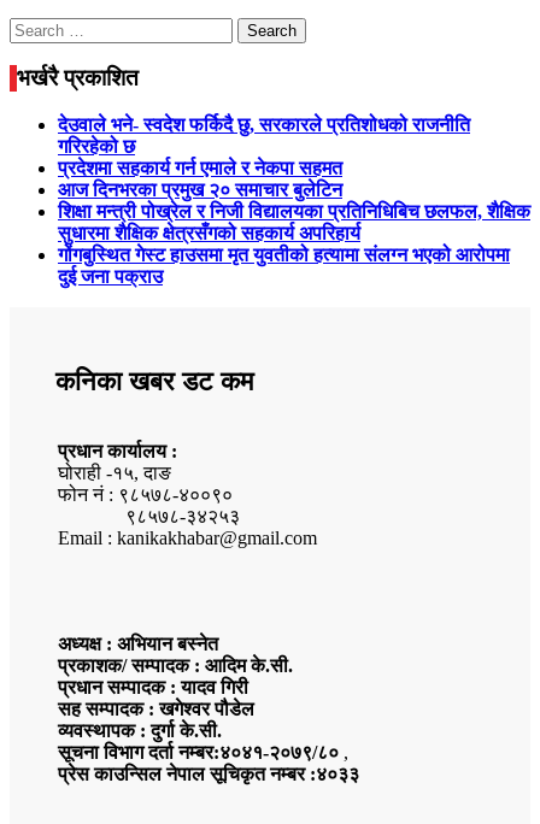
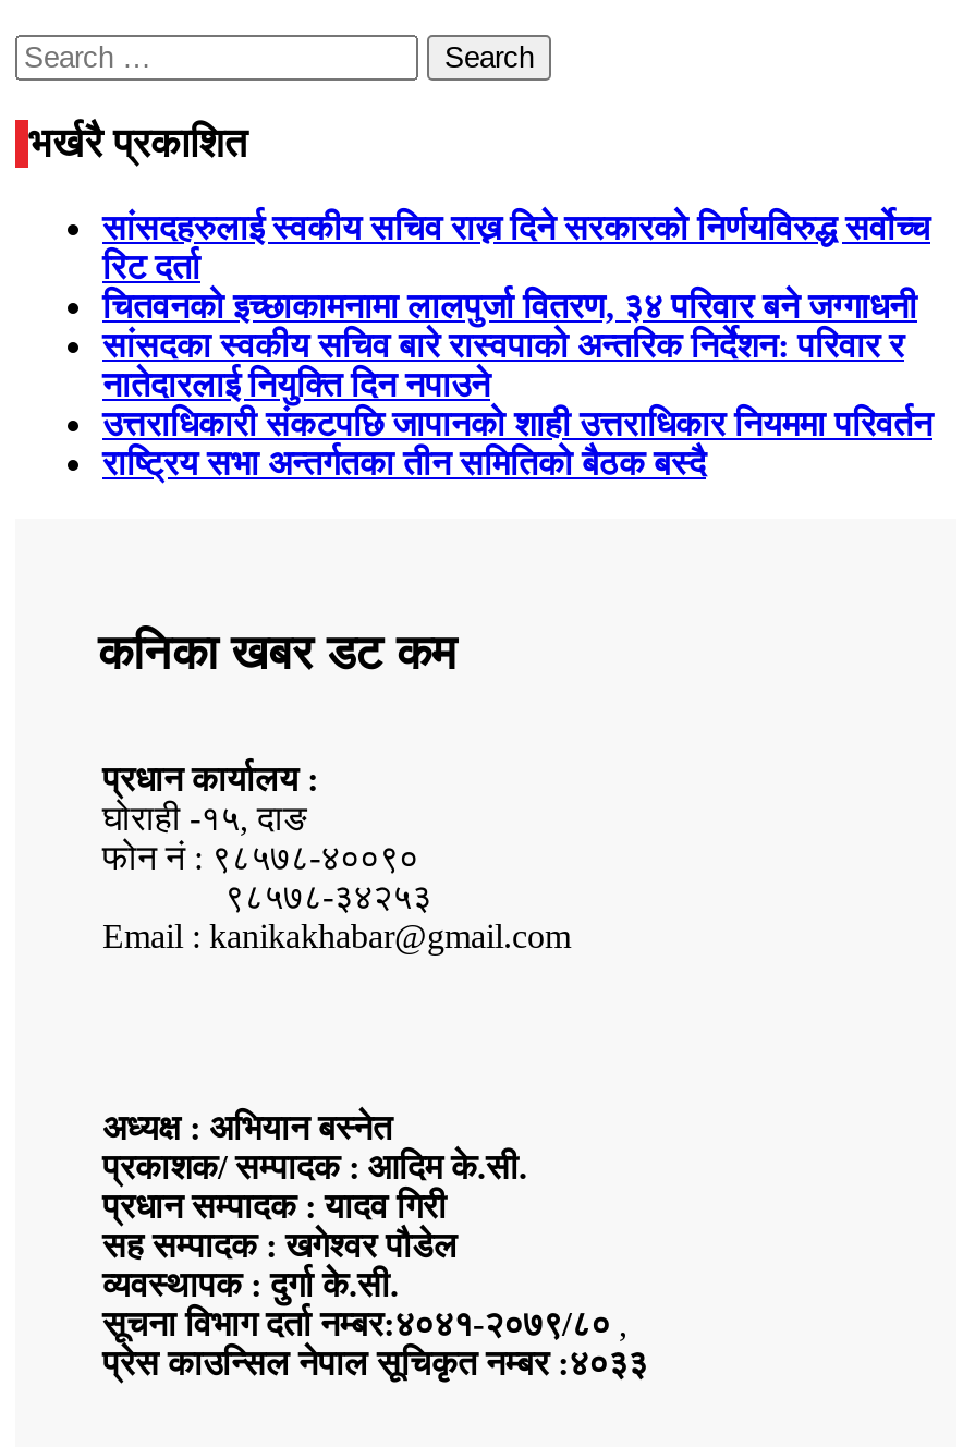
[58,114,530,287] देउवाले भने- स्वदेश फर्किदै छु, सरकारले प्रतिशोधको राजनीति | गरिरहेको छ | प्रदेशमा सहकार्य गर्न एमाले र नेकपा सहमत | आज दिनभरका प्रमुख २० समाचार बुलेटिन | शिक्षा मन्त्री पोख्रेल र निजी विद्यालयका प्रतिनिधिबिच छलफल, शैक्षिक | सुधारमा शैक्षिक क्षेत्रसँगको सहकार्य अपरिहार्य | गोंगबुस्थित गेस्ट हाउसमा मृत युवतीको हत्यामा संलग्न भएको आरोपमा | दुई जना पक्राउ -> [102,209,932,482] सांसदहरुलाई स्वकीय सचिव राख्न दिने सरकारको निर्णयविरुद्ध सर्वोच्च | रिट दर्ता | चितवनको इच्छाकामनामा लालपुर्जा वितरण, ३४ परिवार बने जग्गाधनी | सांसदका स्वकीय सचिव बारे रास्वपाको अन्तरिक निर्देशन: परिवार र | नातेदारलाई नियुक्ति दिन नपाउने | उत्तराधिकारी संकटपछि जापानको शाही उत्तराधिकार नियममा परिवर्तन | राष्ट्रिय सभा अन्तर्गतका तीन समितिको बैठक बस्दै

